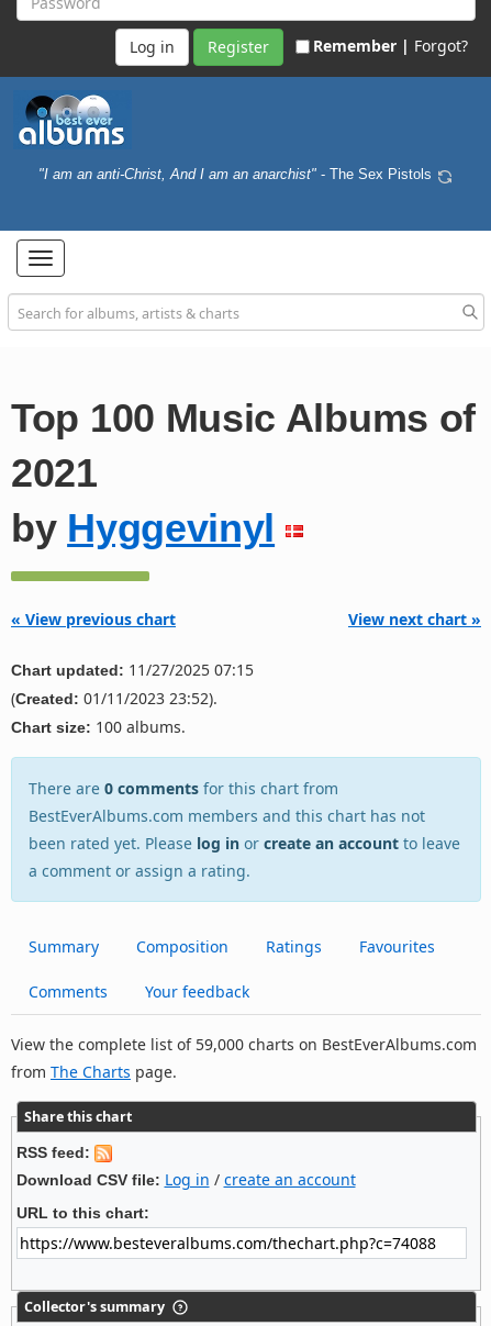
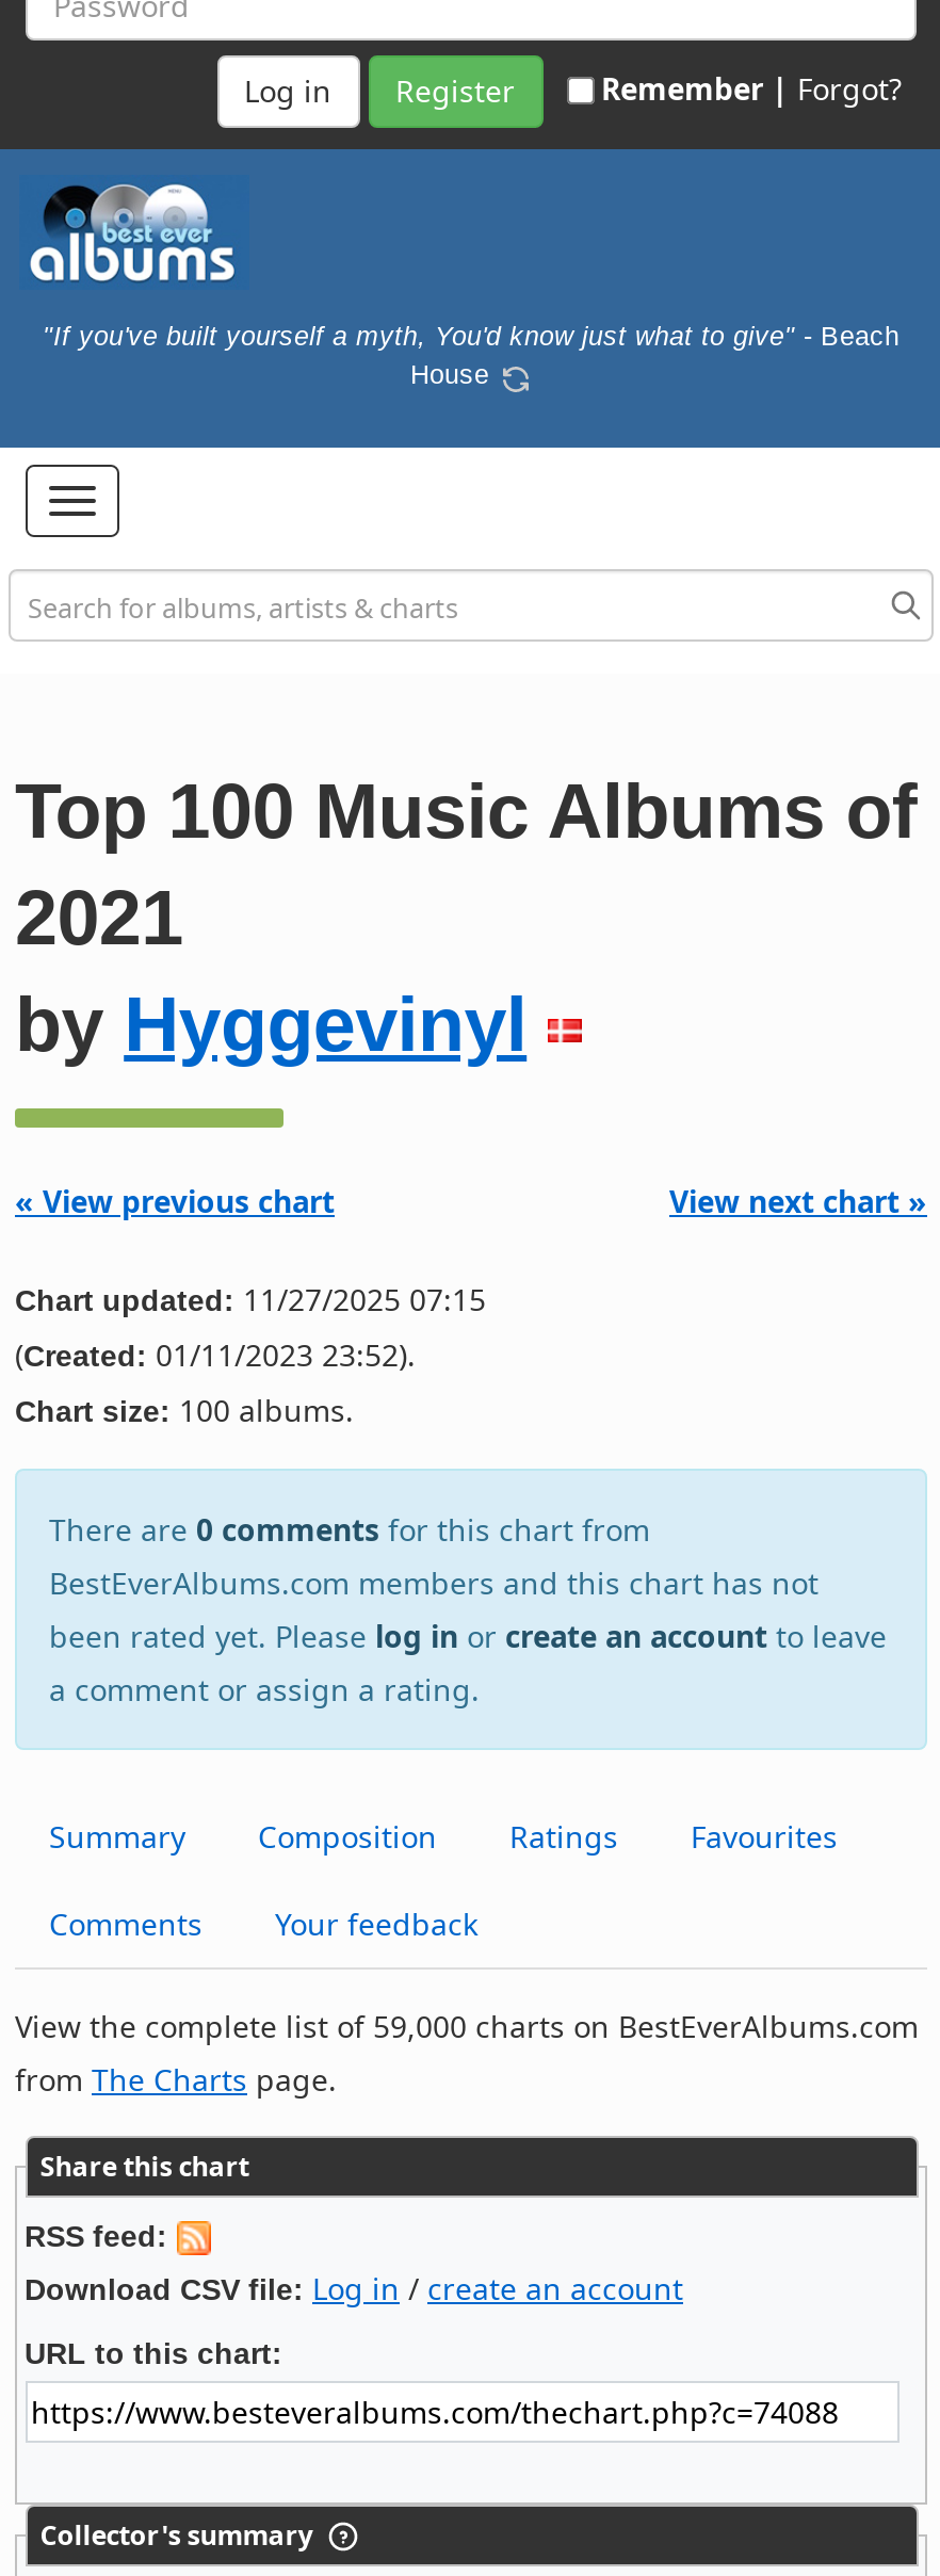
[38,166,436,182] "I am an anti-Christ, And I am an anarchist" - The Sex Pistols -> [43,321,900,389] "If you've built yourself a myth, You'd know just what to give" - Beach | House

